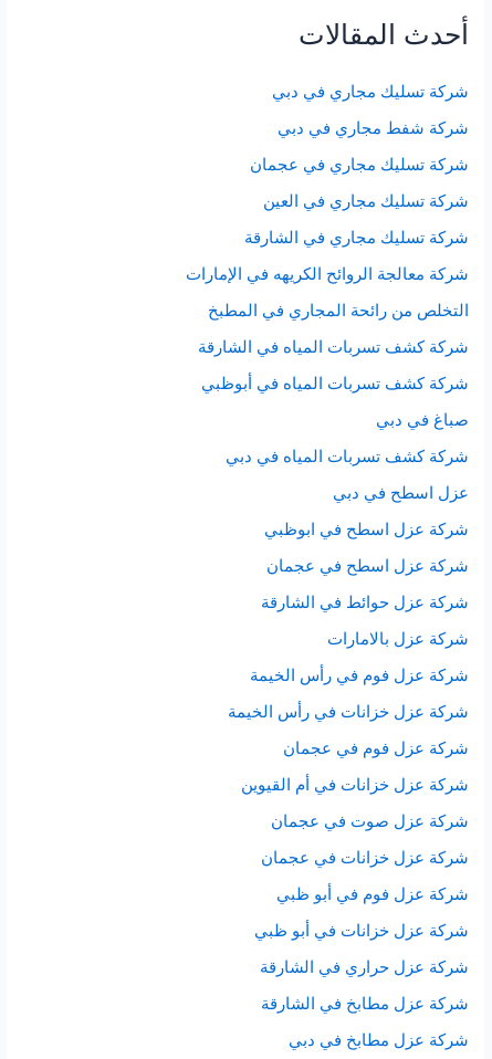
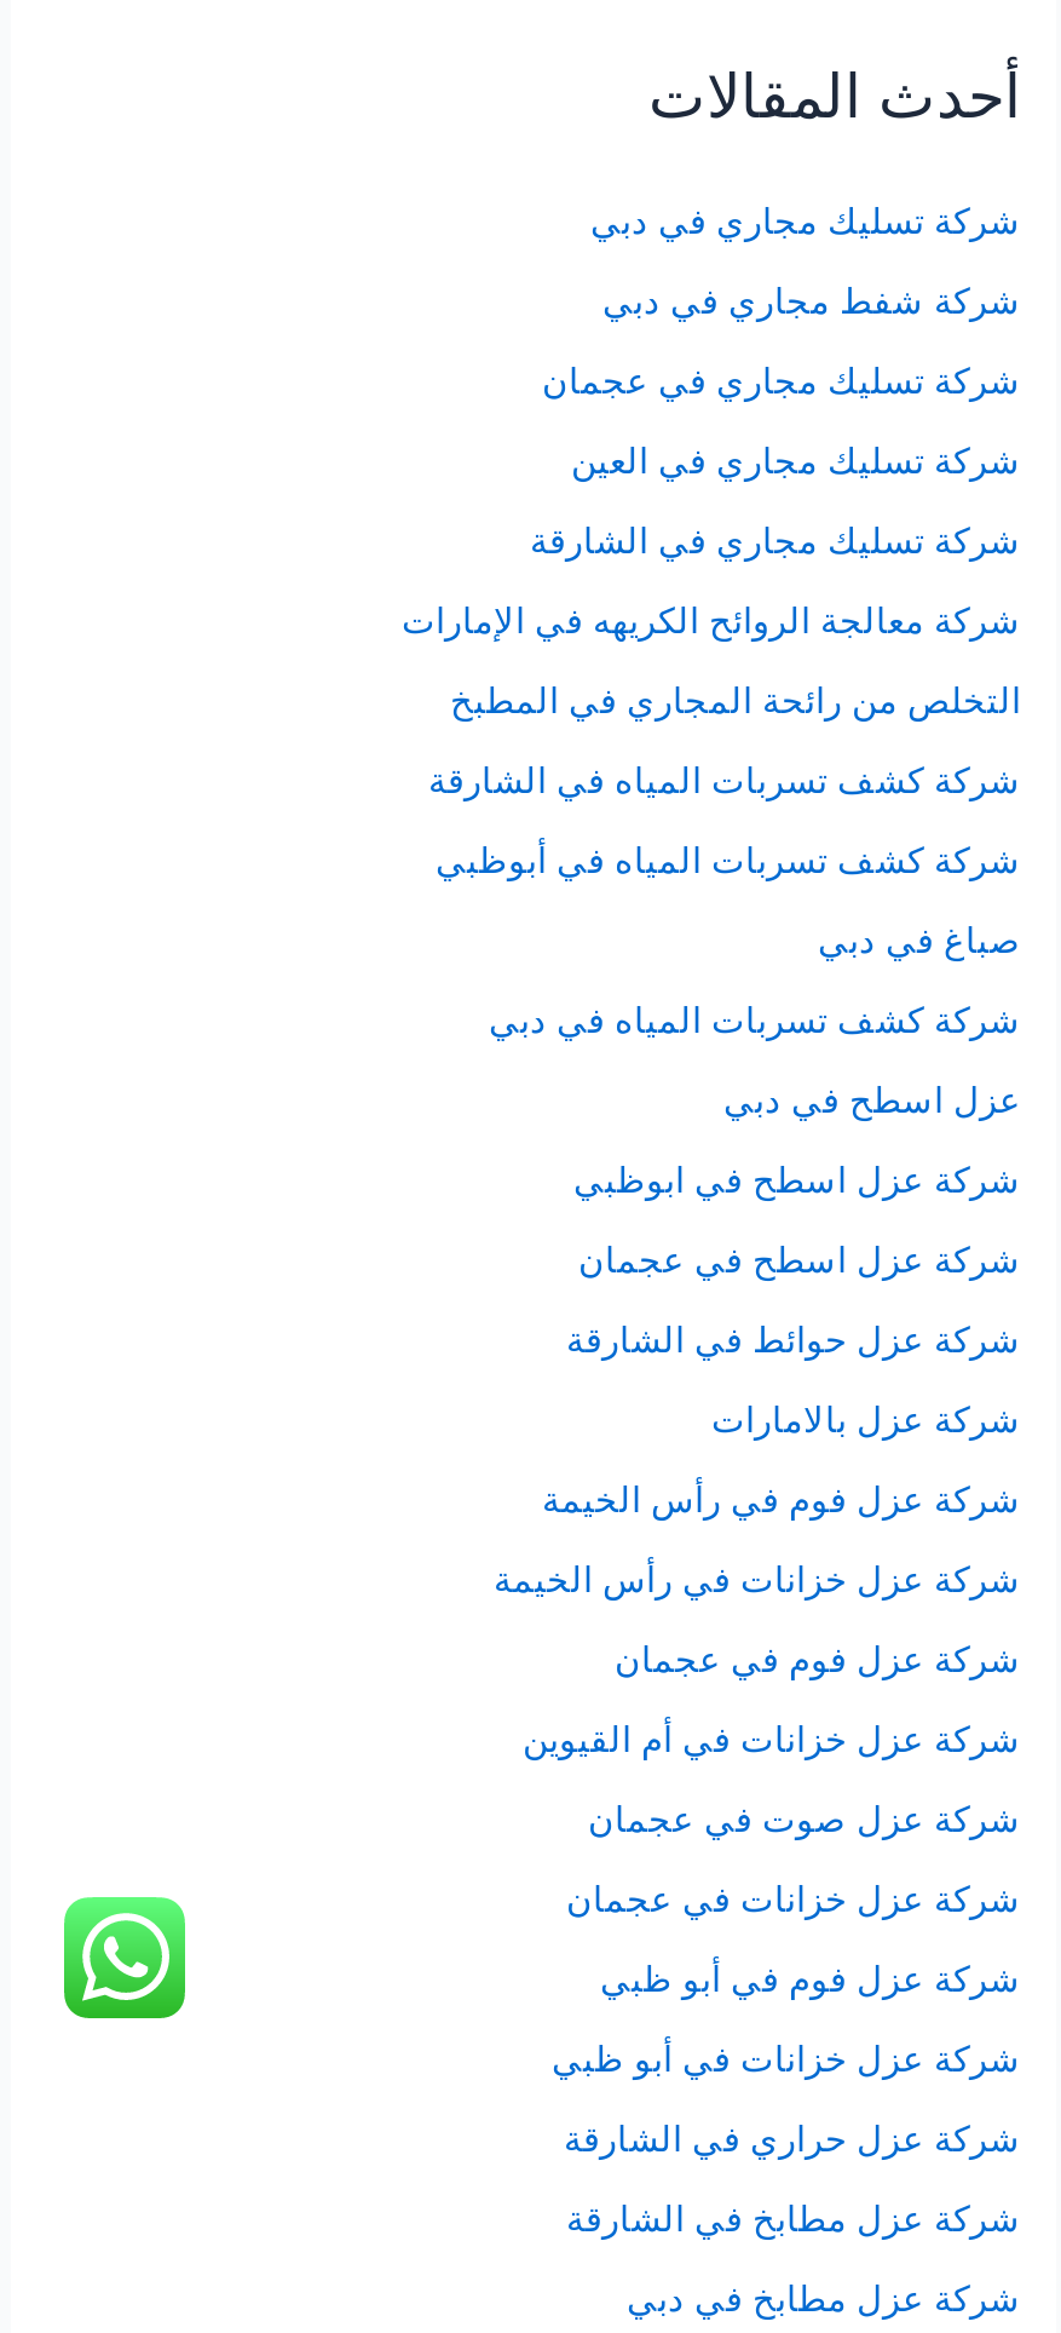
none -> [62,1894,188,2022] [image]

